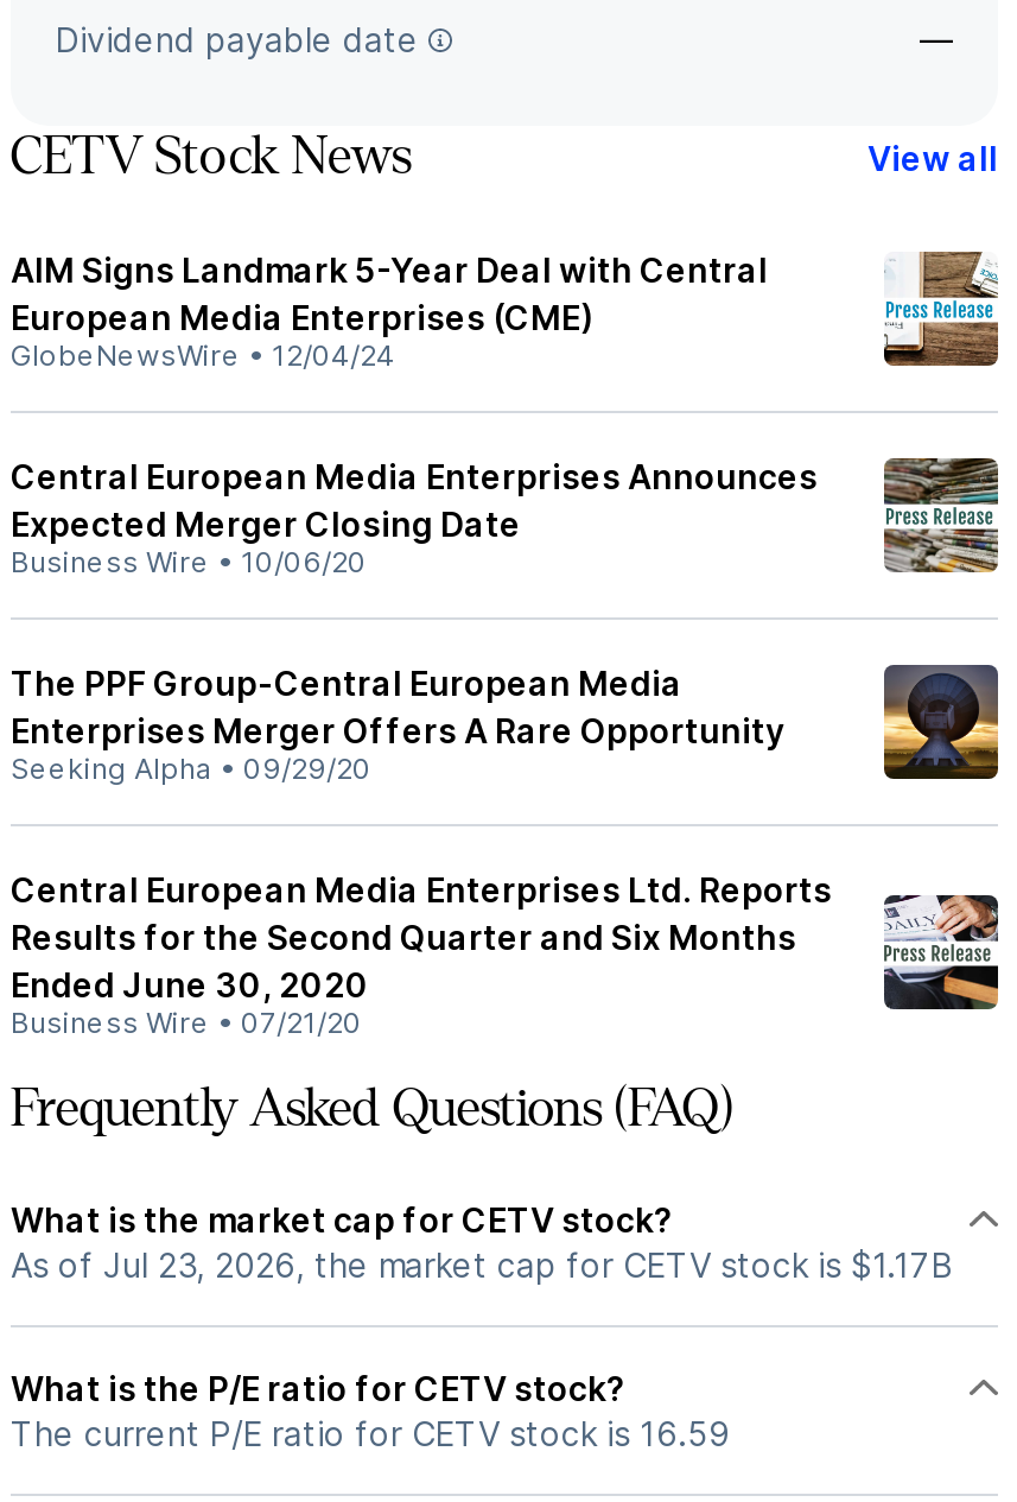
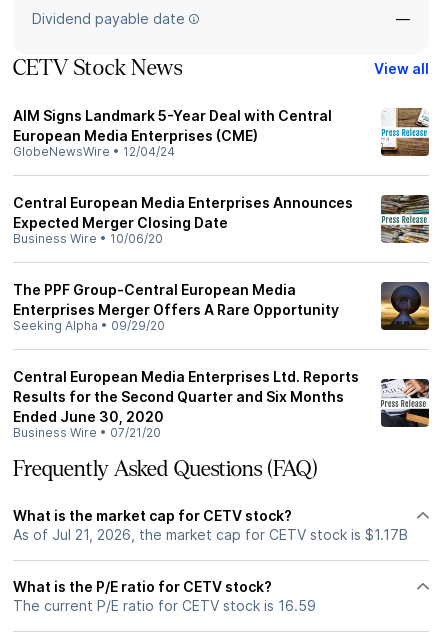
[11,1244,953,1285] As of Jul 23, 2026, the market cap for CETV stock is $1.17B -> [13,526,408,543] As of Jul 21, 2026, the market cap for CETV stock is $1.17B

